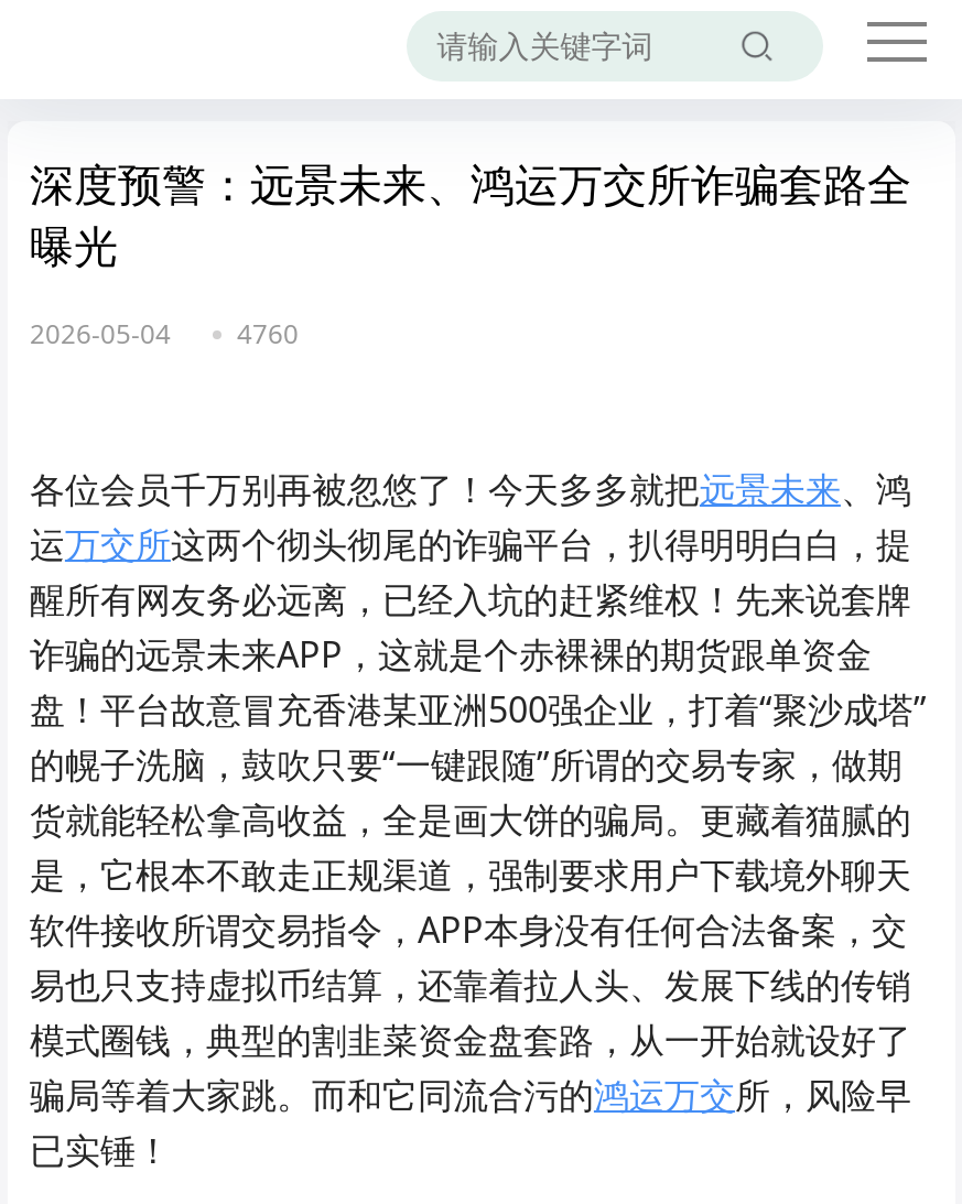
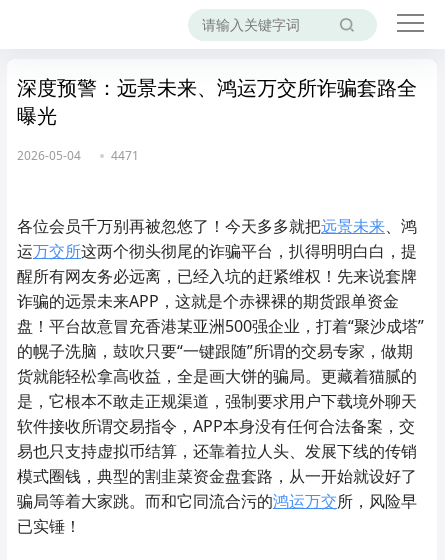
[30,315,299,352] 2026-05-04 4760 -> [17,147,139,164] 2026-05-04 4471

